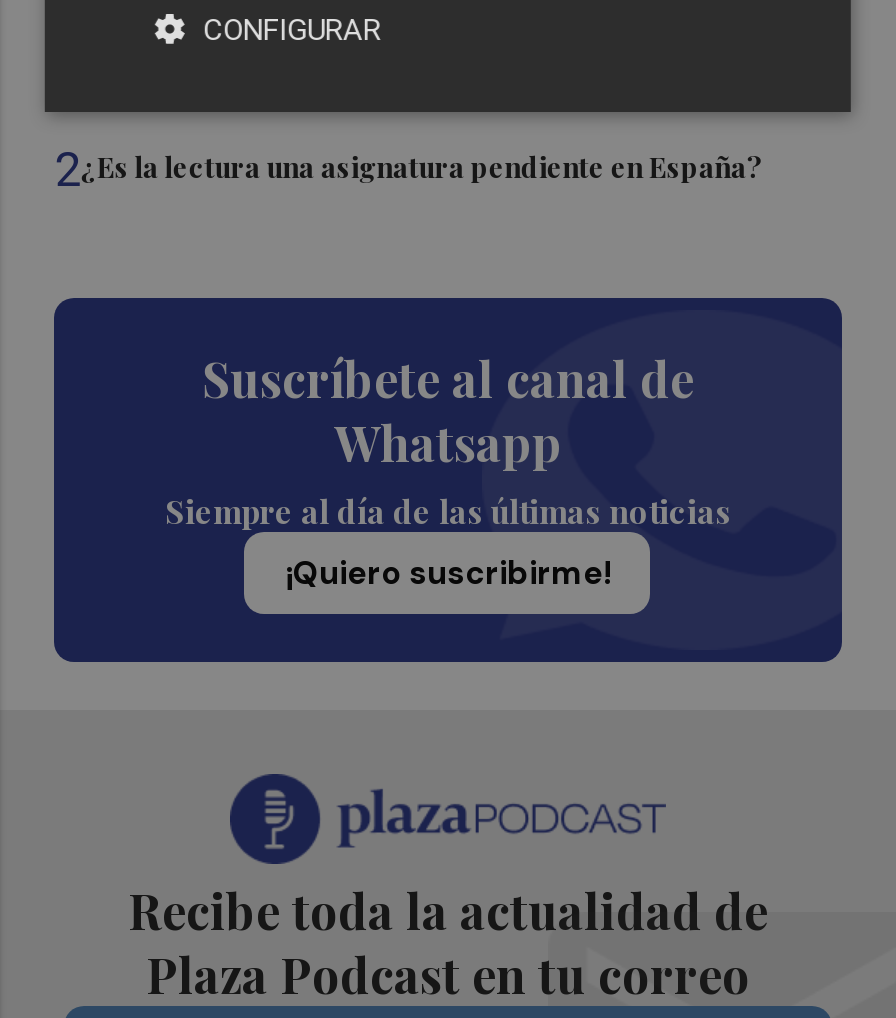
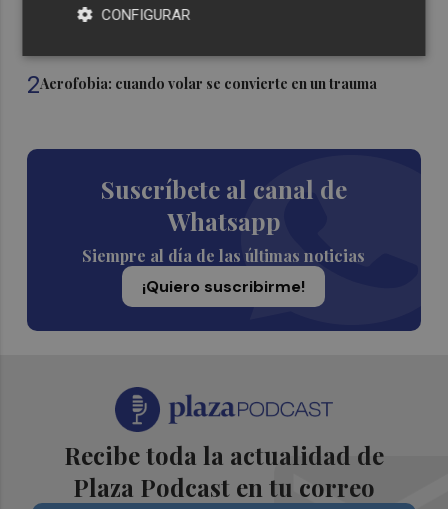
[55,141,763,197] 2¿Es la lectura una asignatura pendiente en España? -> [27,70,377,98] 2Aerofobia: cuando volar se convierte en un trauma

